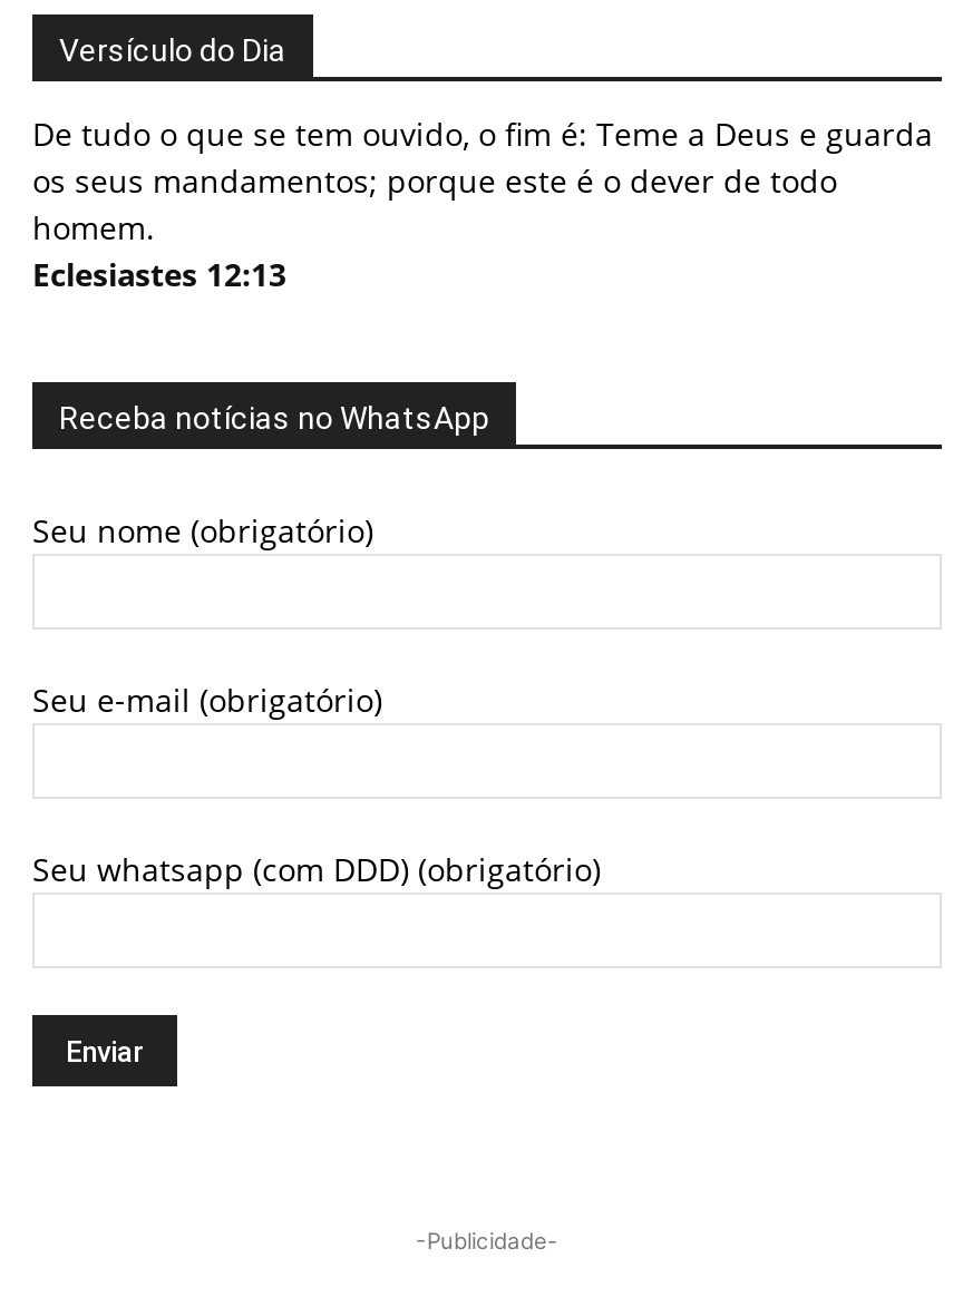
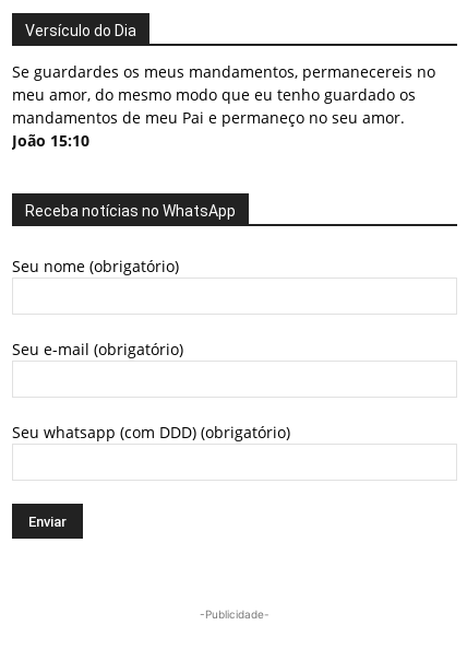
[32,113,933,295] De tudo o que se tem ouvido, o fim é: Teme a Deus e guarda | os seus mandamentos; porque este é o dever de todo | homem. | Eclesiastes 12:13 -> [12,61,435,151] Se guardardes os meus mandamentos, permanecereis no | meu amor, do mesmo modo que eu tenho guardado os | mandamentos de meu Pai e permaneço no seu amor. | João 15:10

